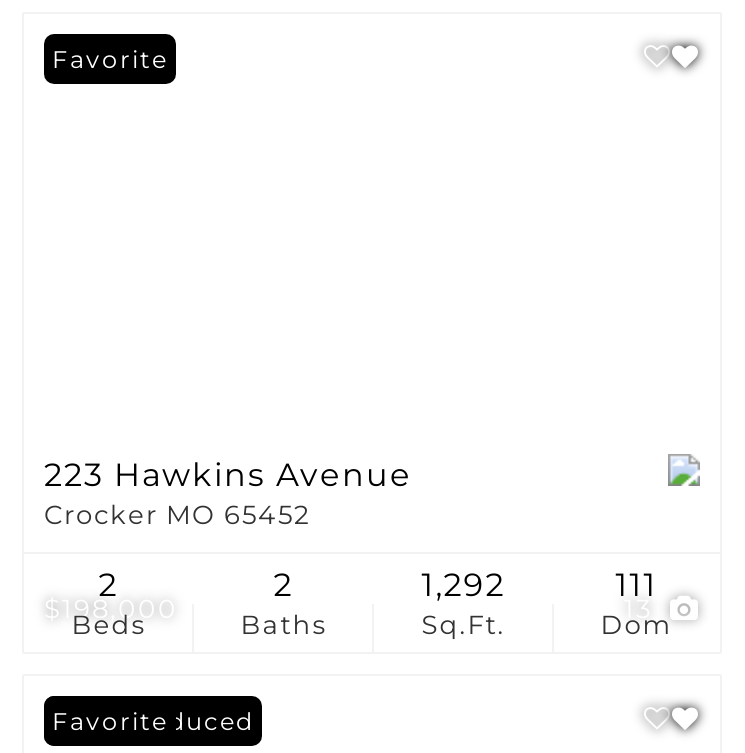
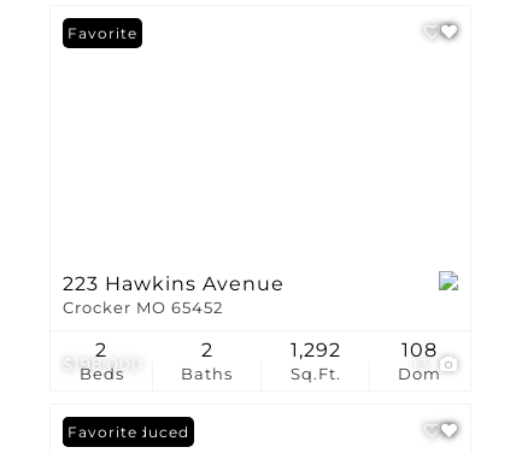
[616,566,658,604] 111 -> [402,339,438,361] 108

